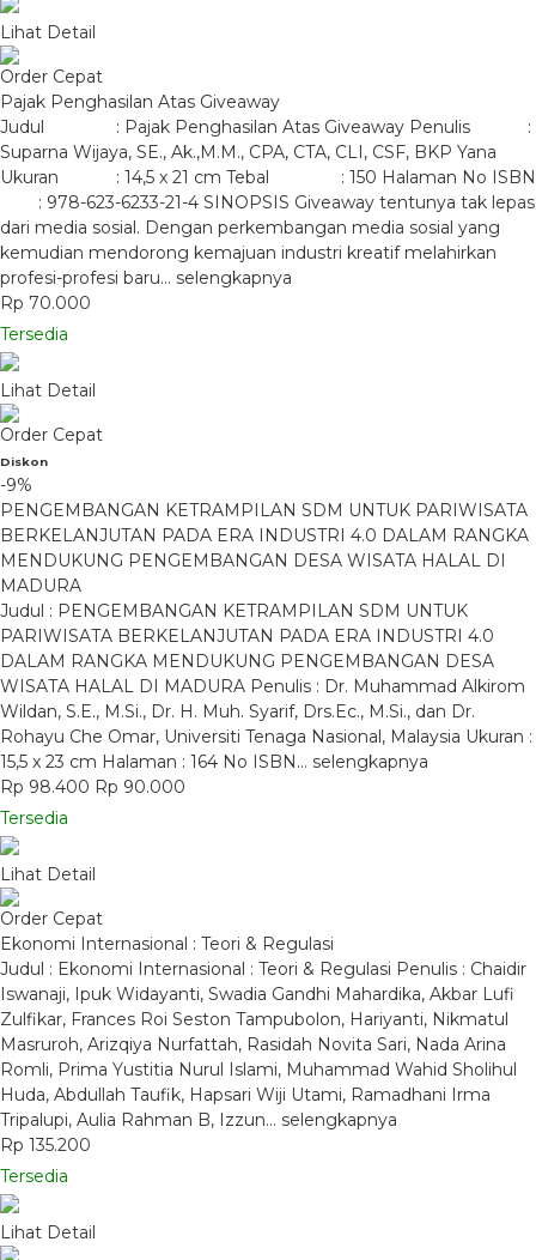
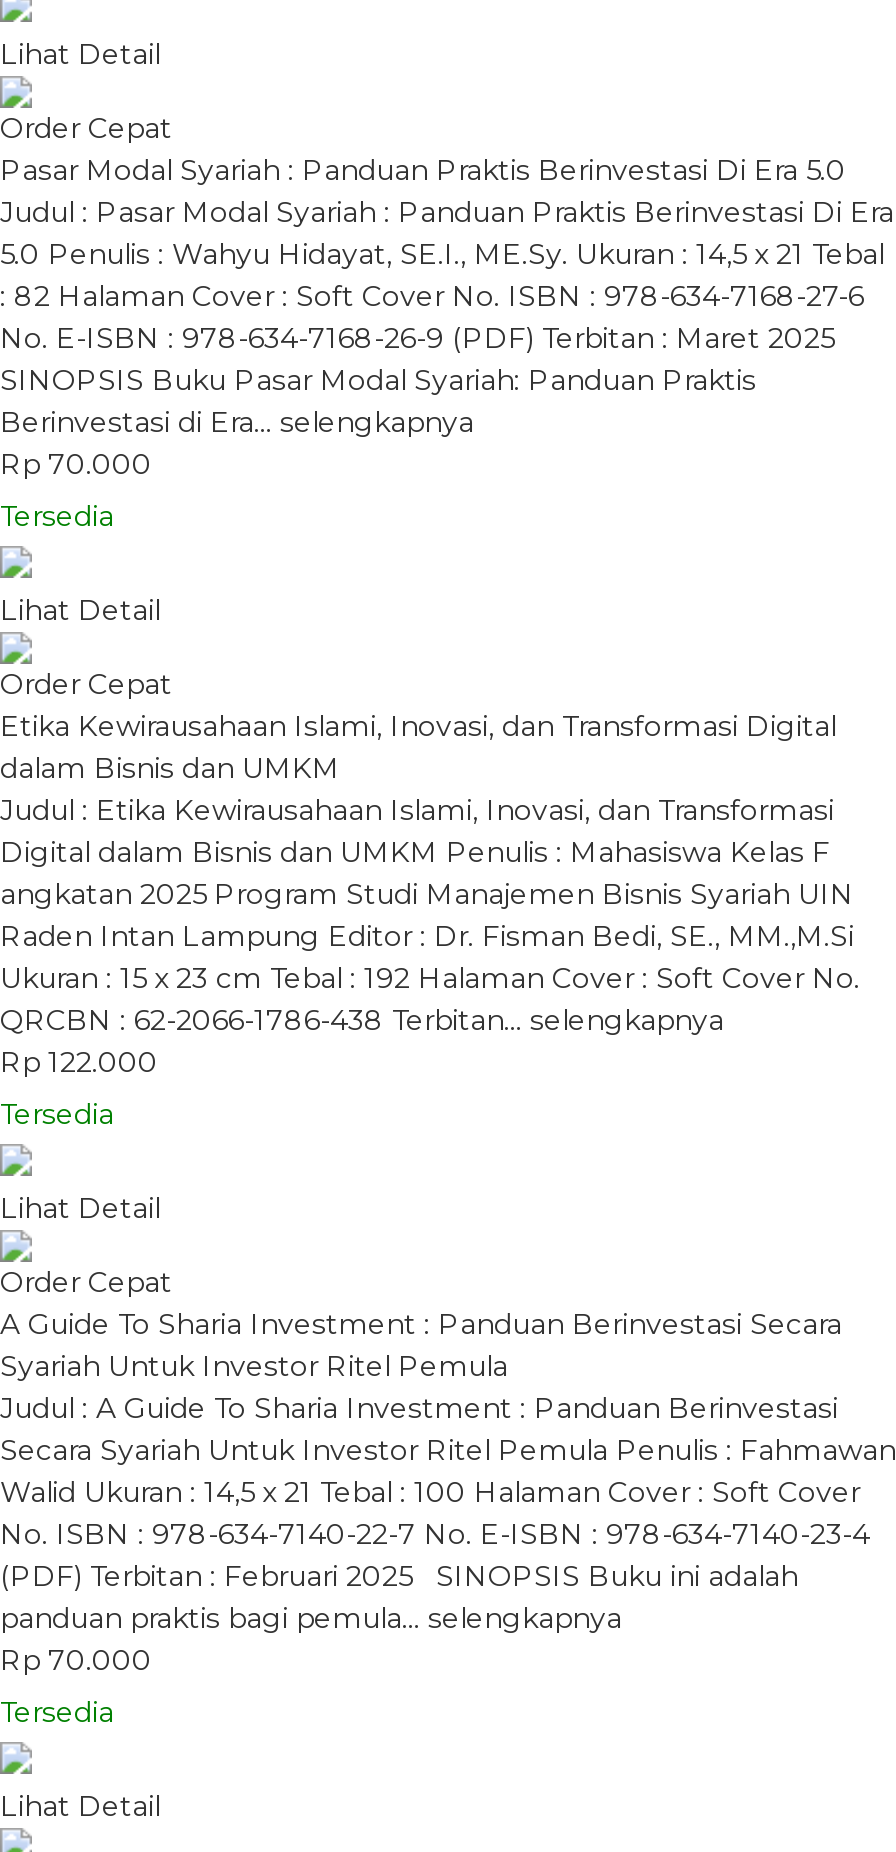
[0,91,536,289] Pajak Penghasilan Atas Giveaway | Judul : Pajak Penghasilan Atas Giveaway Penulis : | Suparna Wijaya, SE., Ak.,M.M., CPA, CTA, CLI, CSF, BKP Yana | Ukuran : 14,5 x 21 cm Tebal : 150 Halaman No ISBN | : 978-623-6233-21-4 SINOPSIS Giveaway tentunya tak lepas | dari media sosial. Dengan perkembangan media sosial yang | kemudian mendorong kemajuan industri kreatif melahirkan | profesi-profesi baru… selengkapnya -> [0,152,894,440] Pasar Modal Syariah : Panduan Praktis Berinvestasi Di Era 5.0 | Judul : Pasar Modal Syariah : Panduan Praktis Berinvestasi Di Era | 5.0 Penulis : Wahyu Hidayat, SE.I., ME.Sy. Ukuran : 14,5 x 21 Tebal | : 82 Halaman Cover : Soft Cover No. ISBN : 978-634-7168-27-6 | No. E-ISBN : 978-634-7168-26-9 (PDF) Terbitan : Maret 2025 | SINOPSIS Buku Pasar Modal Syariah: Panduan Praktis | Berinvestasi di Era… selengkapnya
[0,455,532,798] Diskon | -9% | PENGEMBANGAN KETRAMPILAN SDM UNTUK PARIWISATA | BERKELANJUTAN PADA ERA INDUSTRI 4.0 DALAM RANGKA | MENDUKUNG PENGEMBANGAN DESA WISATA HALAL DI | MADURA | Judul : PENGEMBANGAN KETRAMPILAN SDM UNTUK | PARIWISATA BERKELANJUTAN PADA ERA INDUSTRI 4.0 | DALAM RANGKA MENDUKUNG PENGEMBANGAN DESA | WISATA HALAL DI MADURA Penulis : Dr. Muhammad Alkirom | Wildan, S.E., M.Si., Dr. H. Muh. Syarif, Drs.Ec., M.Si., dan Dr. | Rohayu Che Omar, Universiti Tenaga Nasional, Malaysia Ukuran : | 15,5 x 23 cm Halaman : 164 No ISBN… selengkapnya | Rp 98.400 Rp 90.000 -> [0,708,860,1080] Etika Kewirausahaan Islami, Inovasi, dan Transformasi Digital | dalam Bisnis dan UMKM | Judul : Etika Kewirausahaan Islami, Inovasi, dan Transformasi | Digital dalam Bisnis dan UMKM Penulis : Mahasiswa Kelas F | angkatan 2025 Program Studi Manajemen Bisnis Syariah UIN | Raden Intan Lampung Editor : Dr. Fisman Bedi, SE., MM.,M.Si | Ukuran : 15 x 23 cm Tebal : 192 Halaman Cover : Soft Cover No. | QRCBN : 62-2066-1786-438 Terbitan… selengkapnya | Rp 122.000
[0,933,526,1156] Ekonomi Internasional : Teori & Regulasi | Judul : Ekonomi Internasional : Teori & Regulasi Penulis : Chaidir | Iswanaji, Ipuk Widayanti, Swadia Gandhi Mahardika, Akbar Lufi | Zulfikar, Frances Roi Seston Tampubolon, Hariyanti, Nikmatul | Masruroh, Arizqiya Nurfattah, Rasidah Novita Sari, Nada Arina | Romli, Prima Yustitia Nurul Islami, Muhammad Wahid Sholihul | Huda, Abdullah Taufik, Hapsari Wiji Utami, Ramadhani Irma | Tripalupi, Aulia Rahman B, Izzun… selengkapnya | Rp 135.200 -> [0,1306,896,1678] A Guide To Sharia Investment : Panduan Berinvestasi Secara | Syariah Untuk Investor Ritel Pemula | Judul : A Guide To Sharia Investment : Panduan Berinvestasi | Secara Syariah Untuk Investor Ritel Pemula Penulis : Fahmawan | Walid Ukuran : 14,5 x 21 Tebal : 100 Halaman Cover : Soft Cover | No. ISBN : 978-634-7140-22-7 No. E-ISBN : 978-634-7140-23-4 | (PDF) Terbitan : Februari 2025 SINOPSIS Buku ini adalah | panduan praktis bagi pemula… selengkapnya | Rp 70.000

